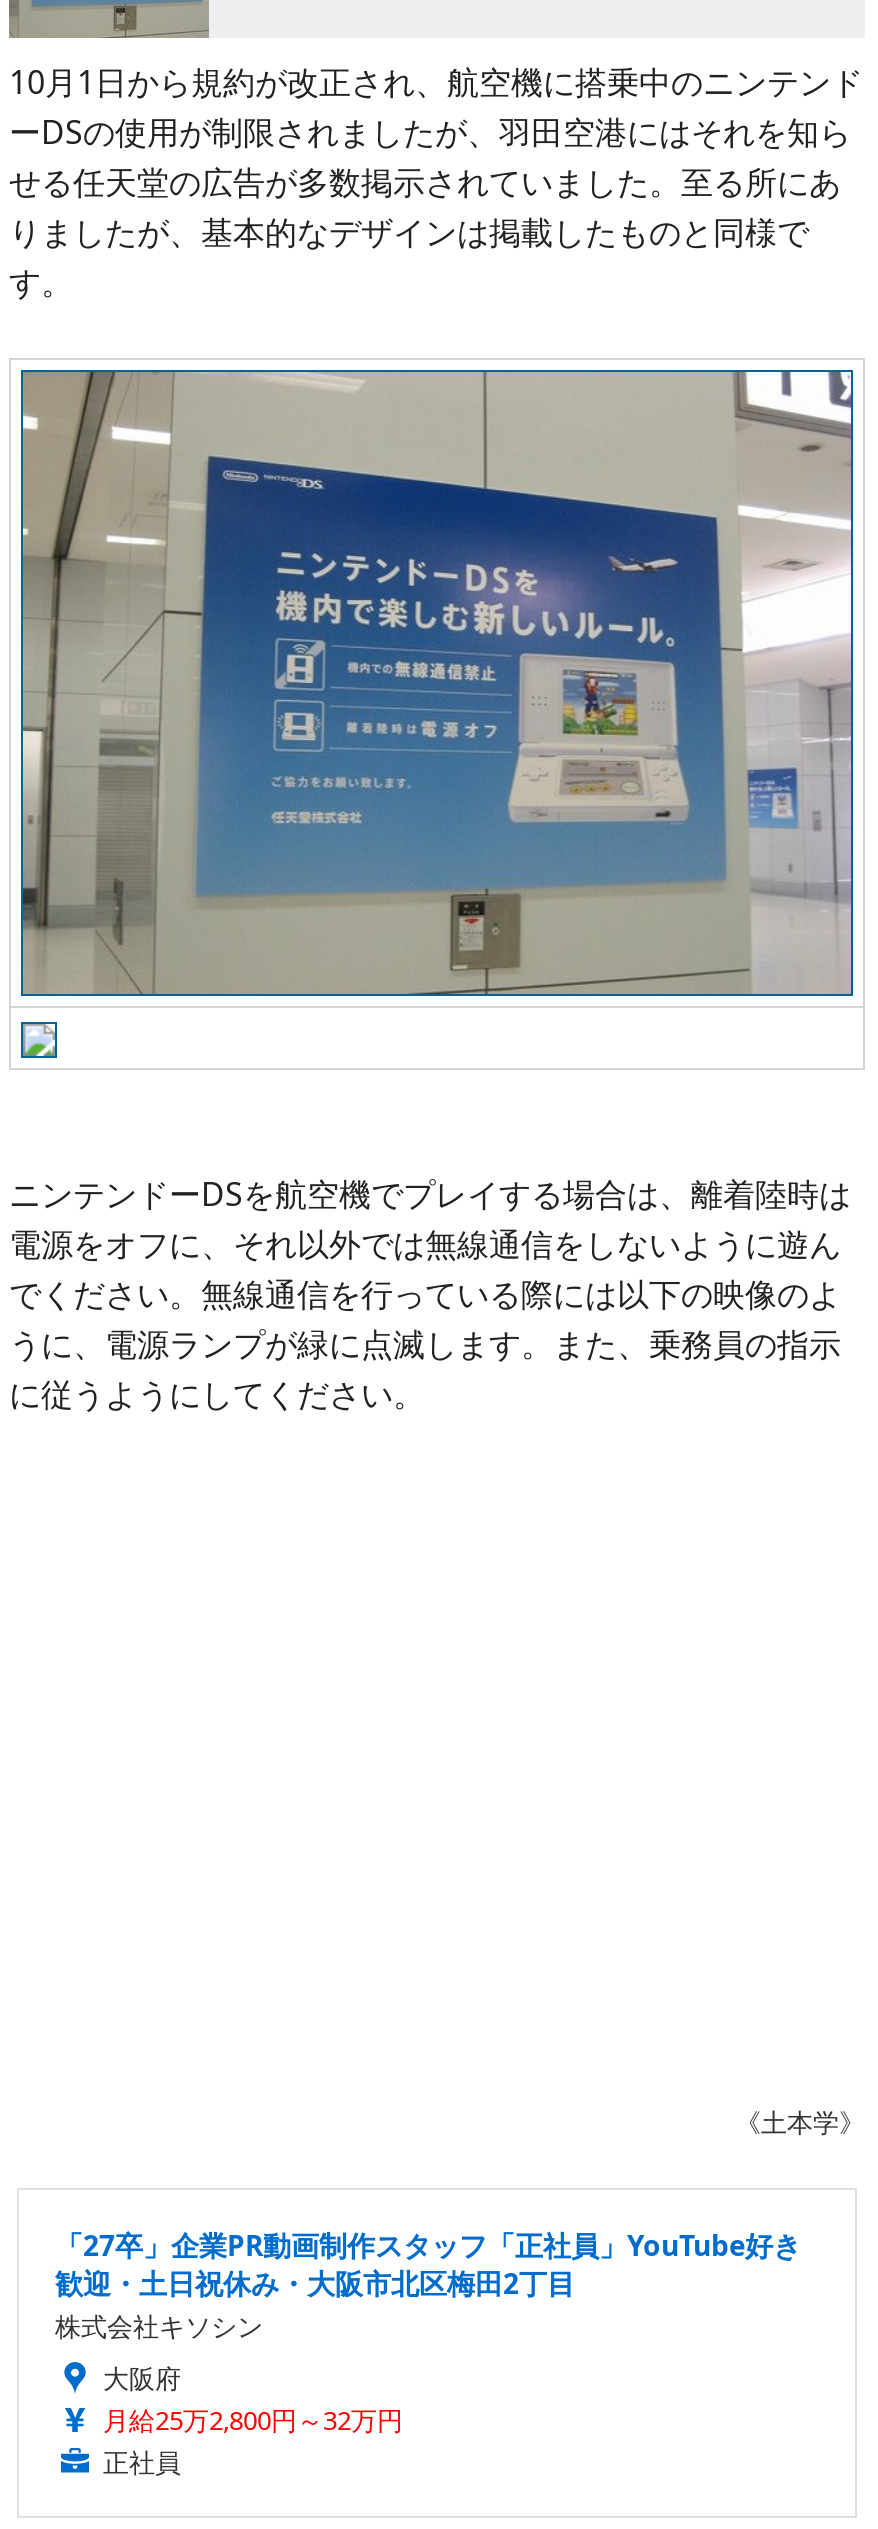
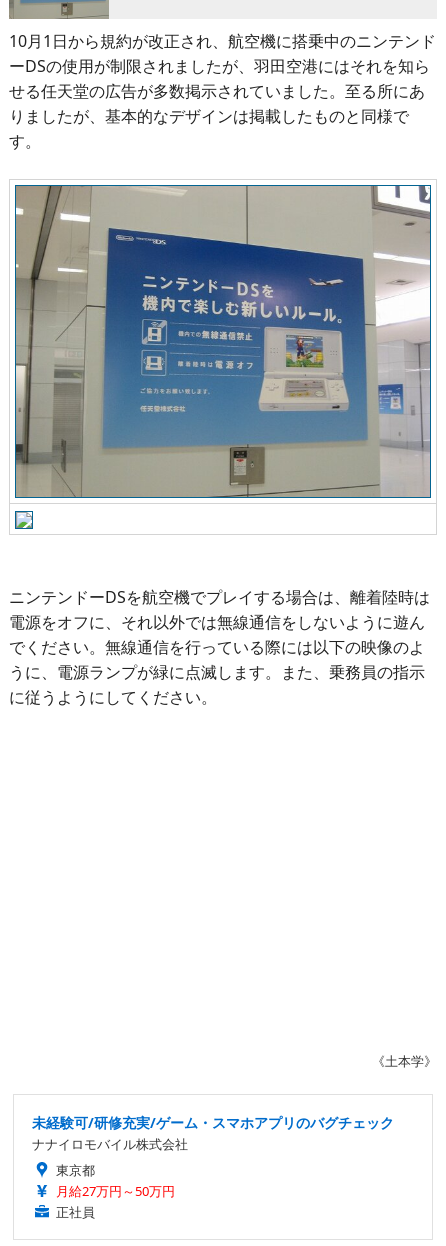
[55,2226,801,2438] 「27卒」企業PR動画制作スタッフ「正社員」YouTube好き | 歓迎・土日祝休み・大阪市北区梅田2丁目 | 株式会社キソシン | 大阪府 | 月給25万2,800円～32万円 -> [32,1113,394,1200] 未経験可/研修充実/ゲーム・スマホアプリのバグチェック | ナナイロモバイル株式会社 | 東京都 | 月給27万円～50万円

